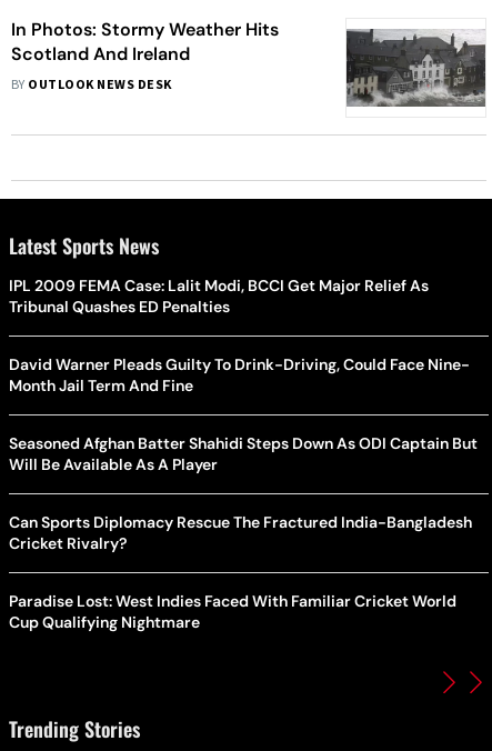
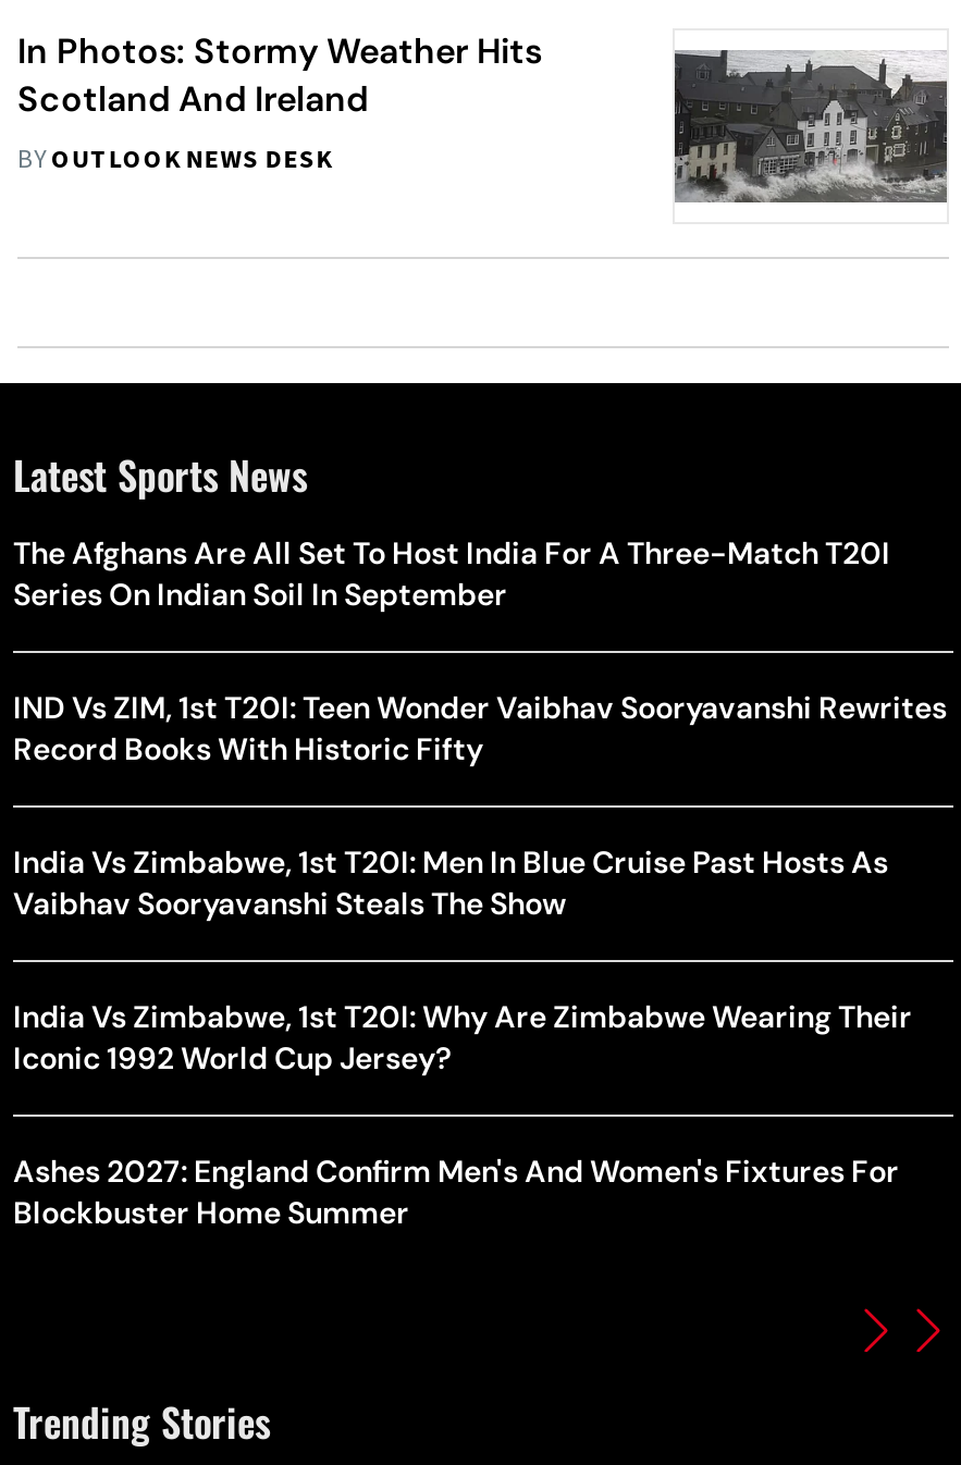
[9,276,429,317] IPL 2009 FEMA Case: Lalit Modi, BCCI Get Major Relief As | Tribunal Quashes ED Penalties -> [13,533,890,614] The Afghans Are All Set To Host India For A Three-Match T20I | Series On Indian Soil In September
[9,354,470,395] David Warner Pleads Guilty To Drink-Driving, Could Face Nine- | Month Jail Term And Fine -> [13,688,947,768] IND Vs ZIM, 1st T20I: Teen Wonder Vaibhav Sooryavanshi Rewrites | Record Books With Historic Fifty
[9,433,478,474] Seasoned Afghan Batter Shahidi Steps Down As ODI Captain But | Will Be Available As A Player -> [13,842,888,923] India Vs Zimbabwe, 1st T20I: Men In Blue Cruise Past Hosts As | Vaibhav Sooryavanshi Steals The Show
[9,512,472,553] Can Sports Diplomacy Rescue The Fractured India-Bangladesh | Cricket Rivalry? -> [13,997,912,1078] India Vs Zimbabwe, 1st T20I: Why Are Zimbabwe Wearing Their | Iconic 1992 World Cup Jersey?
[9,591,456,632] Paradise Lost: West Indies Faced With Familiar Cricket World | Cup Qualifying Nightmare -> [13,1152,899,1232] Ashes 2027: England Confirm Men's And Women's Fixtures For | Blockbuster Home Summer

